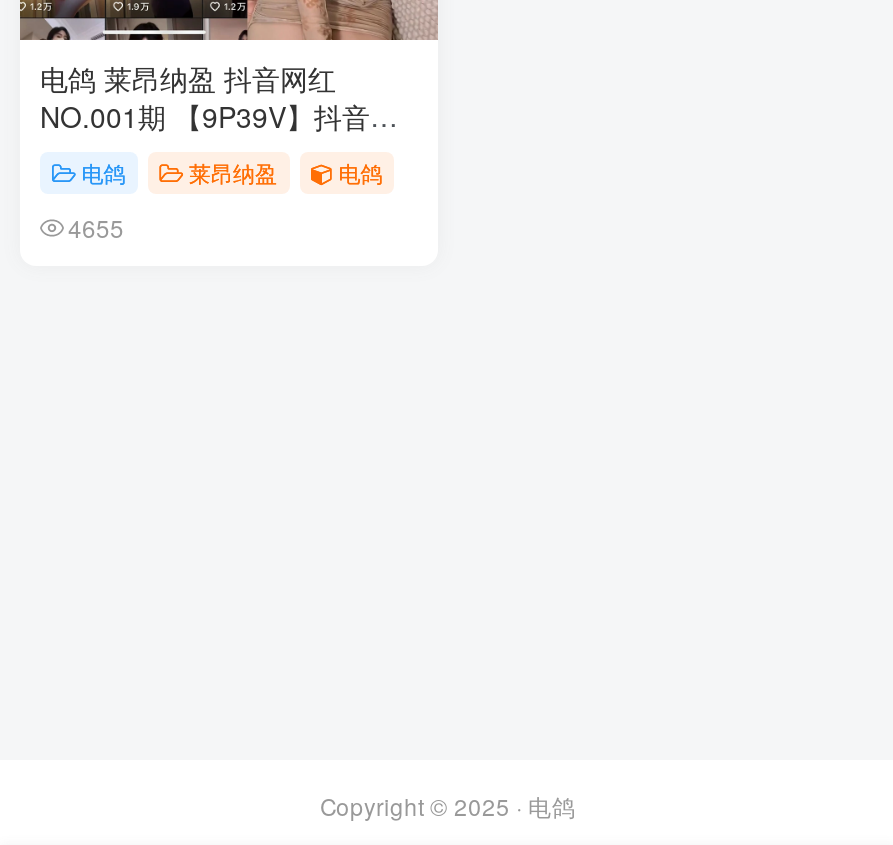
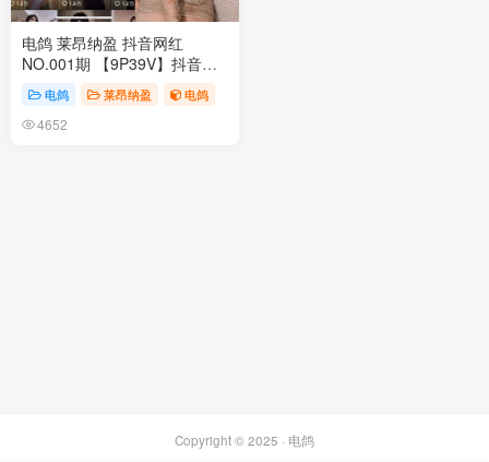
[68,209,124,243] 4655 -> [37,114,68,133] 4652

